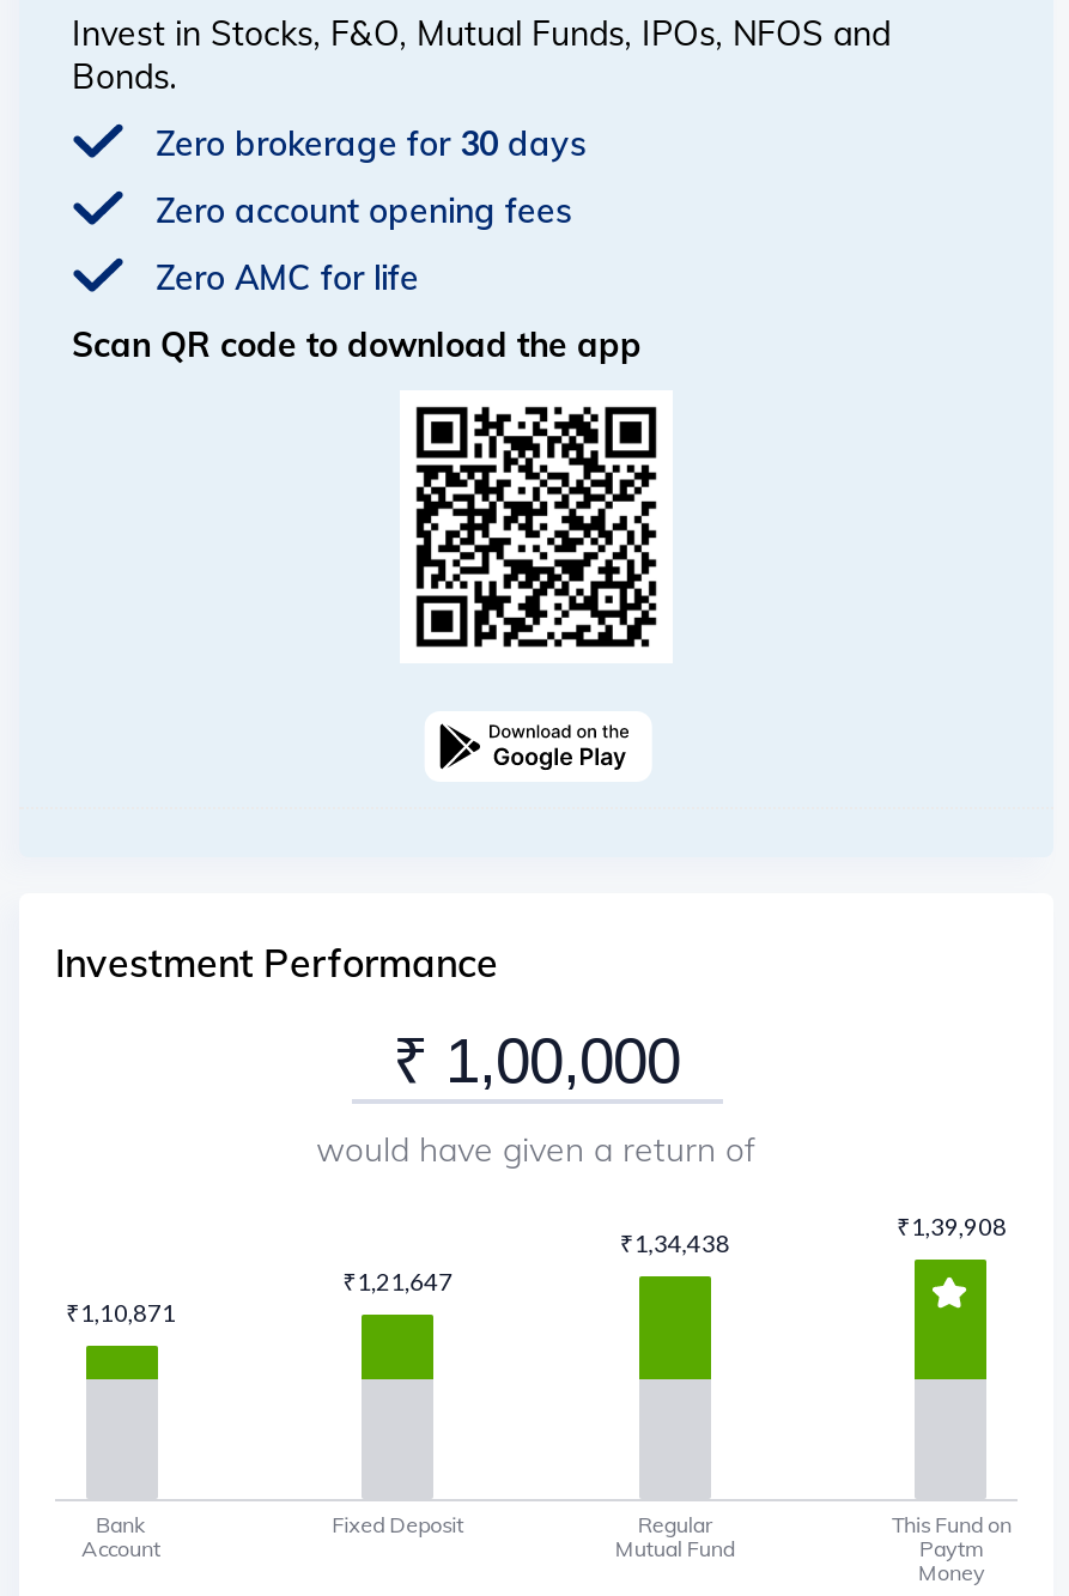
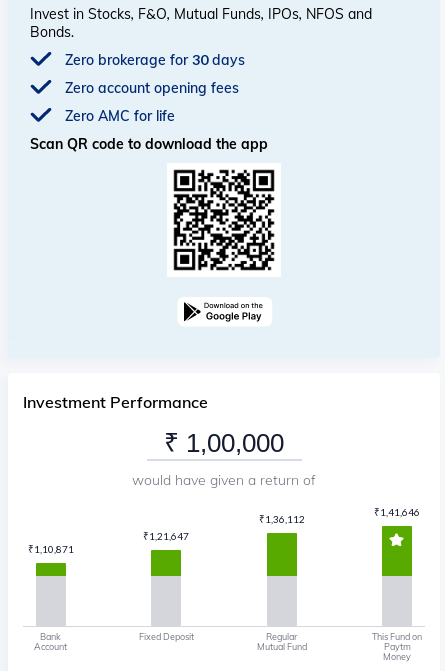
[897,1212,1007,1243] ₹1,39,908 -> [374,506,420,519] ₹1,41,646
[620,1228,730,1259] ₹1,34,438 -> [259,513,305,526] ₹1,36,112

